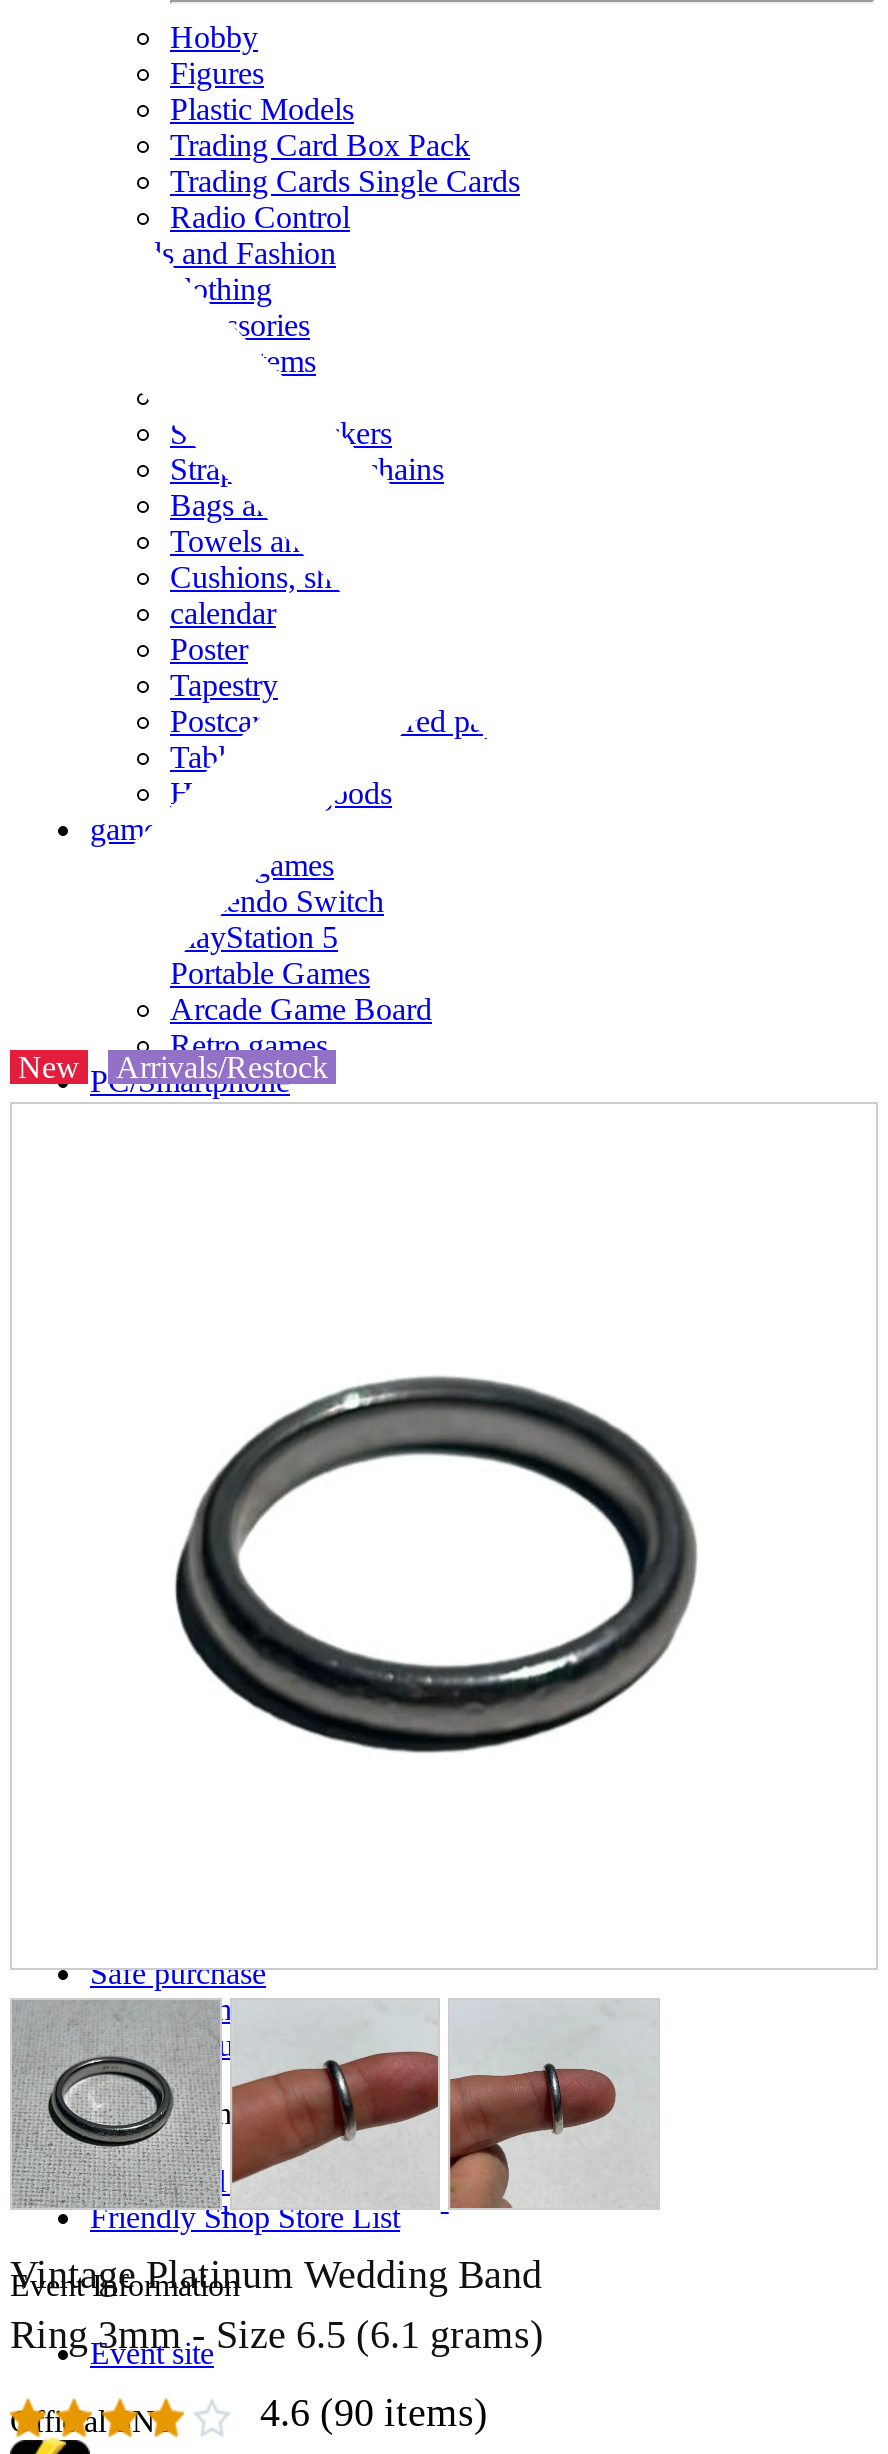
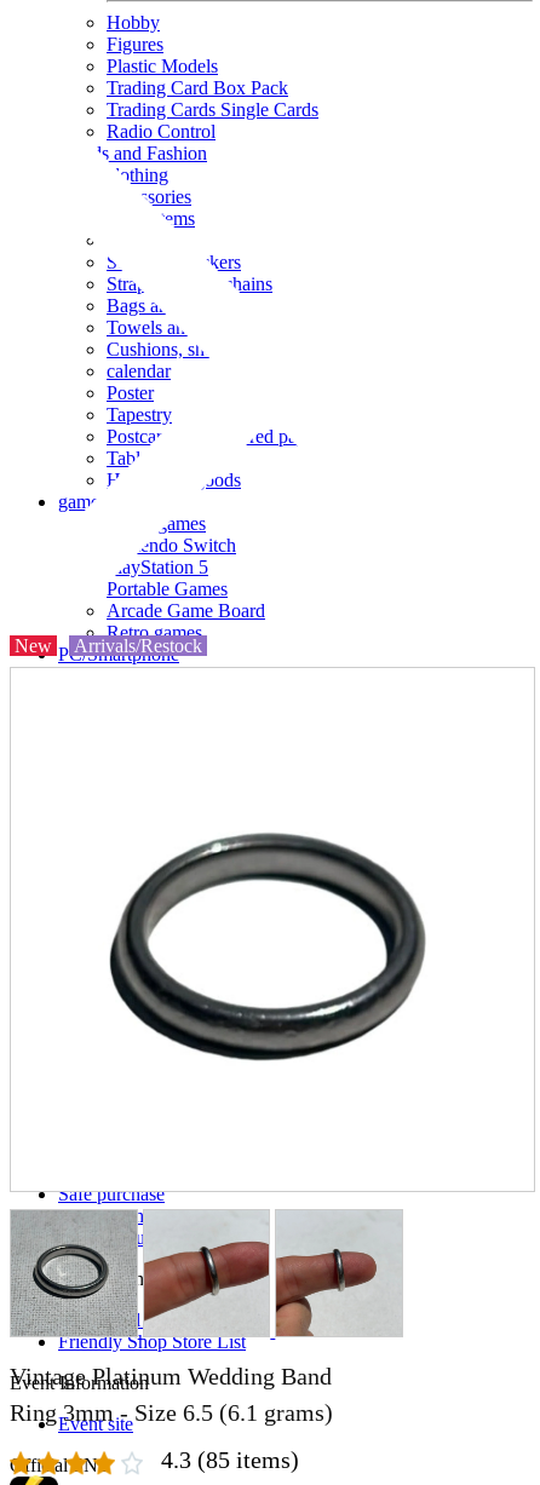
[250,2391,488,2435] 4.6 (90 items) -> [155,1447,299,1474] 4.3 (85 items)

